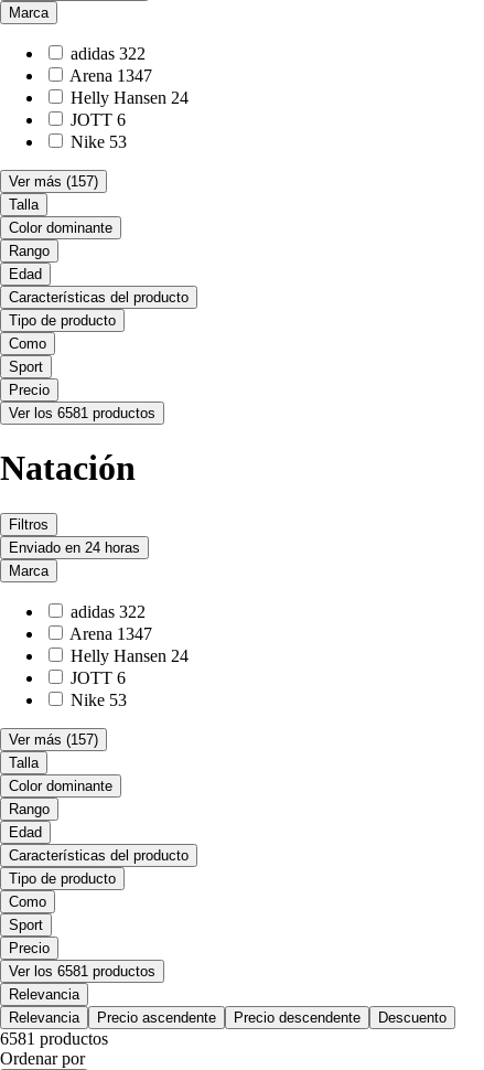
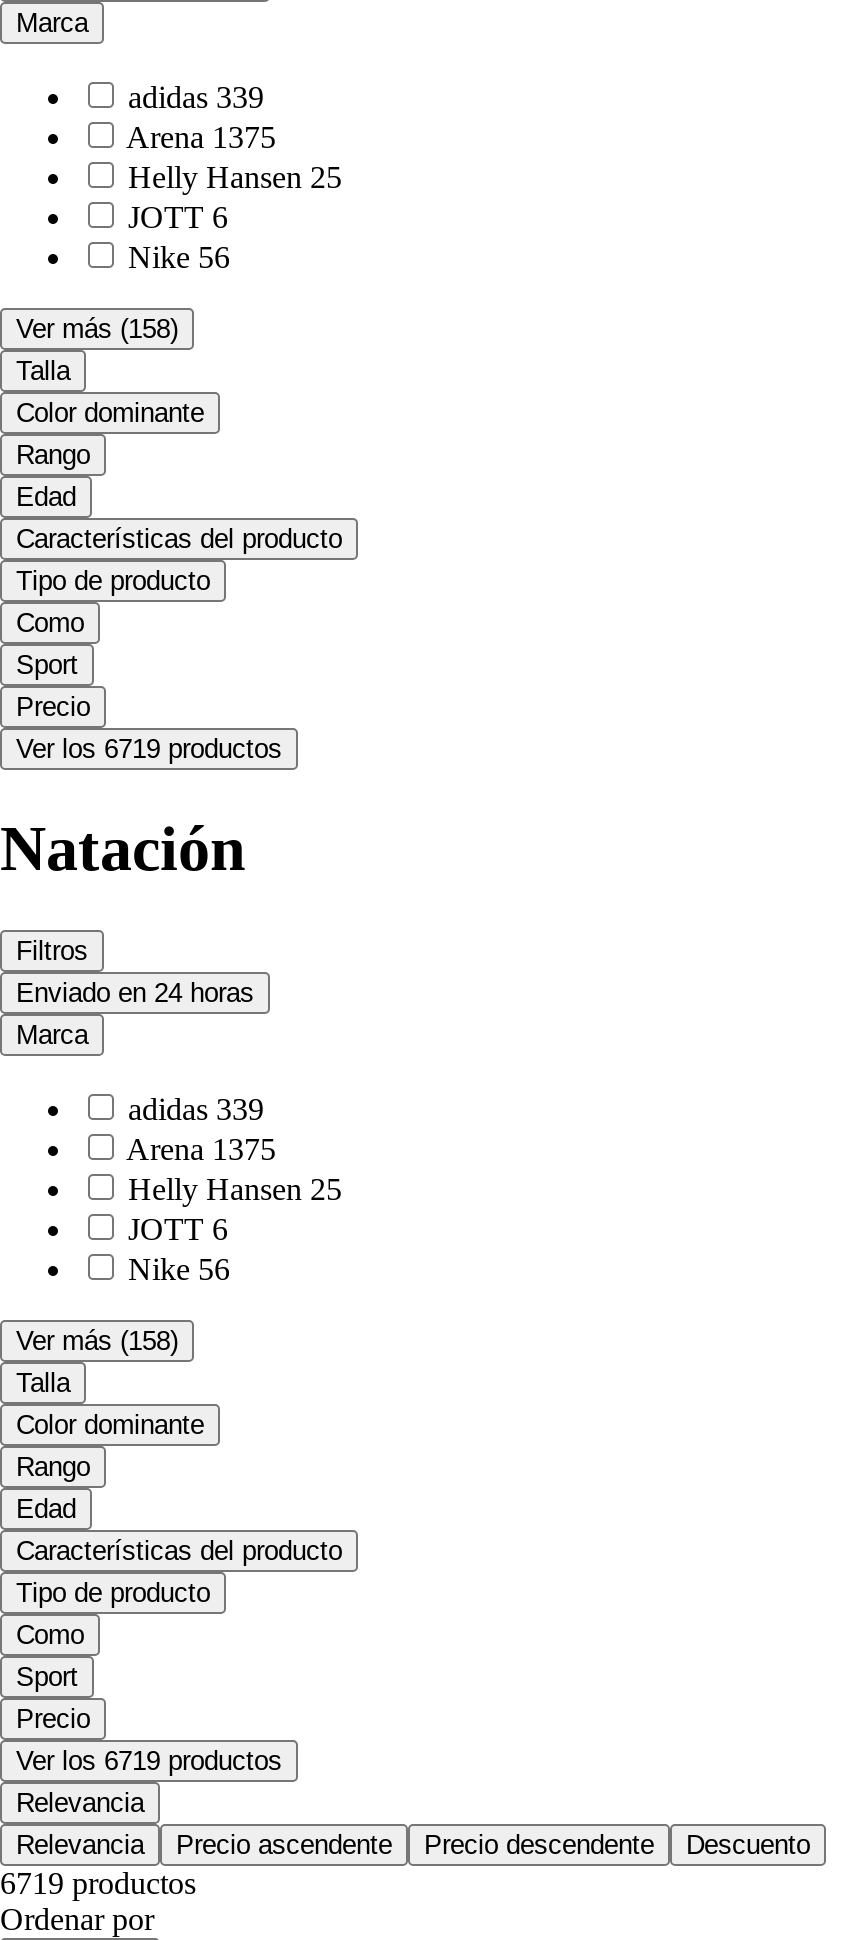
[71,44,146,63] adidas 322 -> [128,80,264,114] adidas 339
[69,66,152,85] Arena 1347 -> [126,120,276,154] Arena 1375
[71,88,189,107] Helly Hansen 24 -> [128,160,342,194] Helly Hansen 25
[71,132,127,151] Nike 53 -> [128,240,230,274] Nike 56
[9,173,98,190] Ver más (157) -> [16,314,178,344] Ver más (158)
[9,405,155,421] Ver los 6581 productos -> [16,734,282,764] Ver los 6719 productos
[71,602,146,621] adidas 322 -> [128,1092,264,1126] adidas 339
[69,624,152,643] Arena 1347 -> [126,1132,276,1166] Arena 1375
[71,646,189,665] Helly Hansen 24 -> [128,1172,342,1206] Helly Hansen 25
[71,690,127,709] Nike 53 -> [128,1252,230,1286] Nike 56
[9,731,98,748] Ver más (157) -> [16,1326,178,1356] Ver más (158)
[9,963,155,979] Ver los 6581 productos -> [16,1746,282,1776] Ver los 6719 productos
[0,1029,108,1048] 6581 productos -> [0,1866,196,1900] 6719 productos

